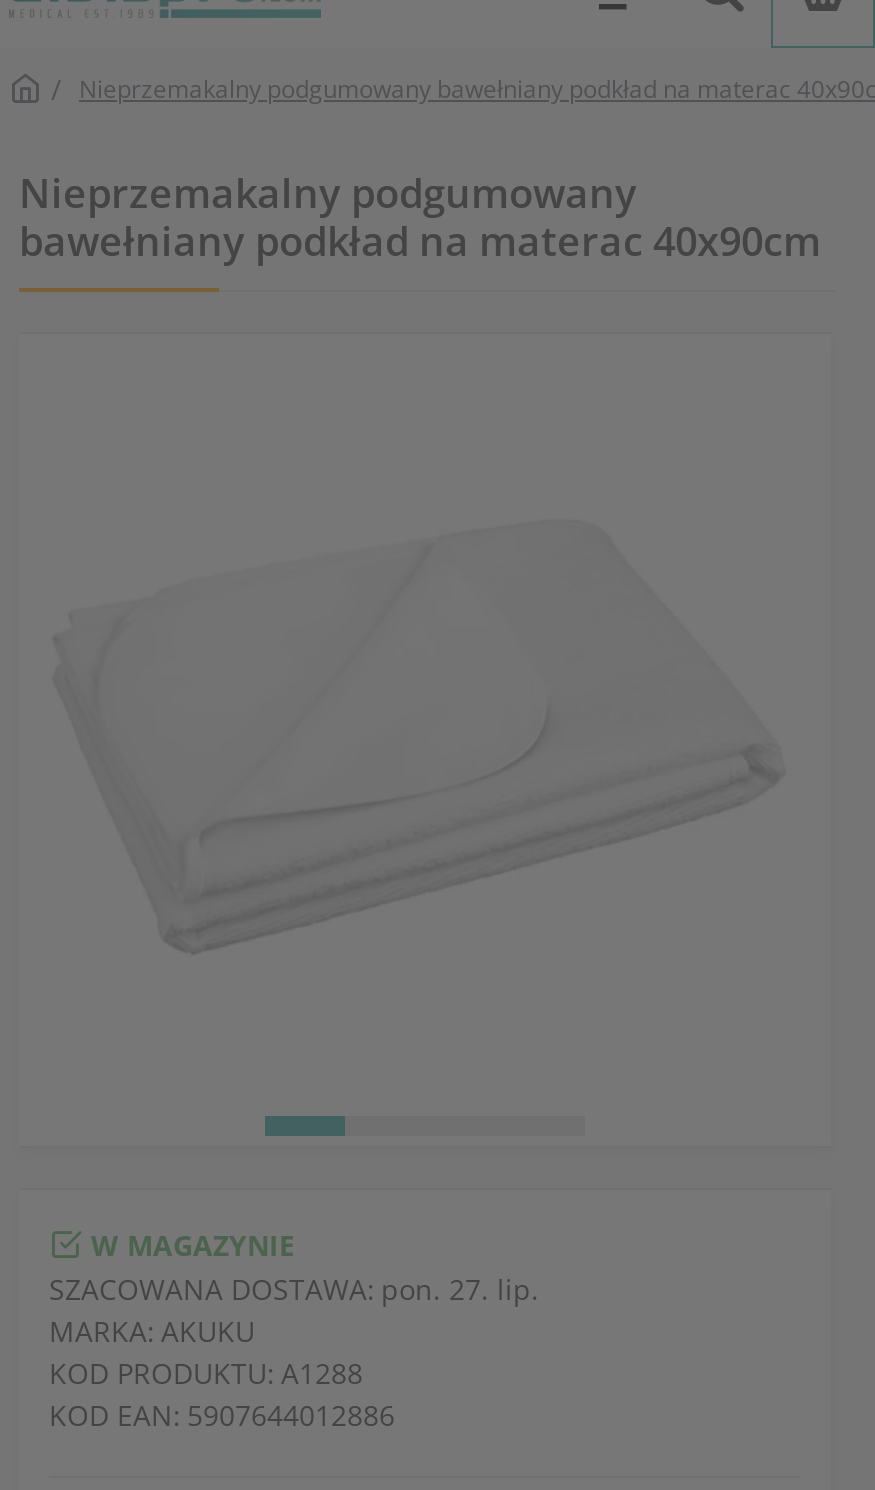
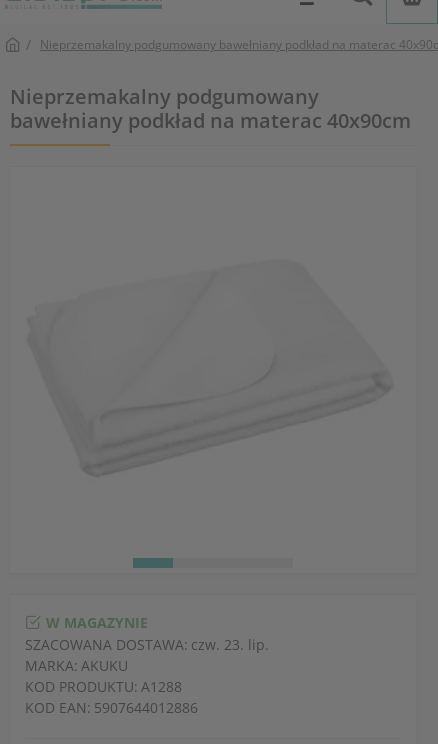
[49,1270,539,1308] SZACOWANA DOSTAWA: pon. 27. lip. -> [25,635,269,654] SZACOWANA DOSTAWA: czw. 23. lip.

